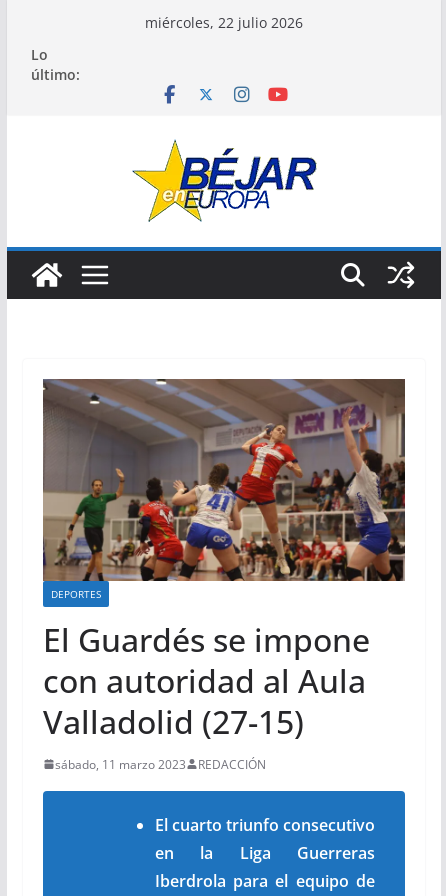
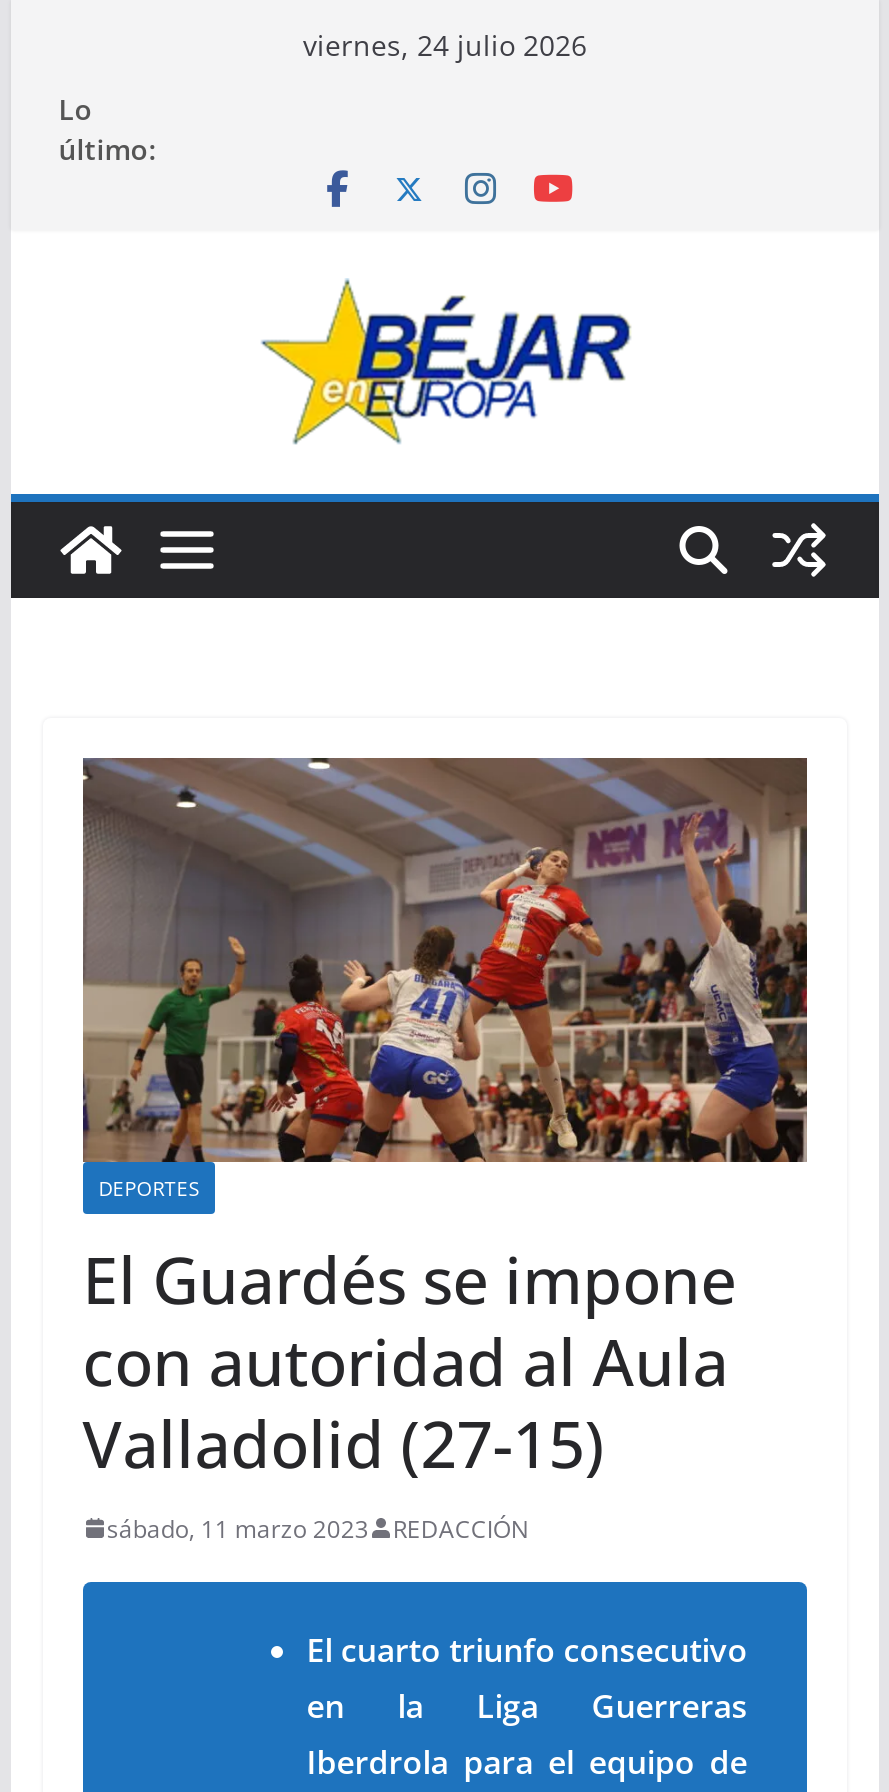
[145,13,303,32] miércoles, 22 julio 2026 -> [303,26,587,64] viernes, 24 julio 2026

